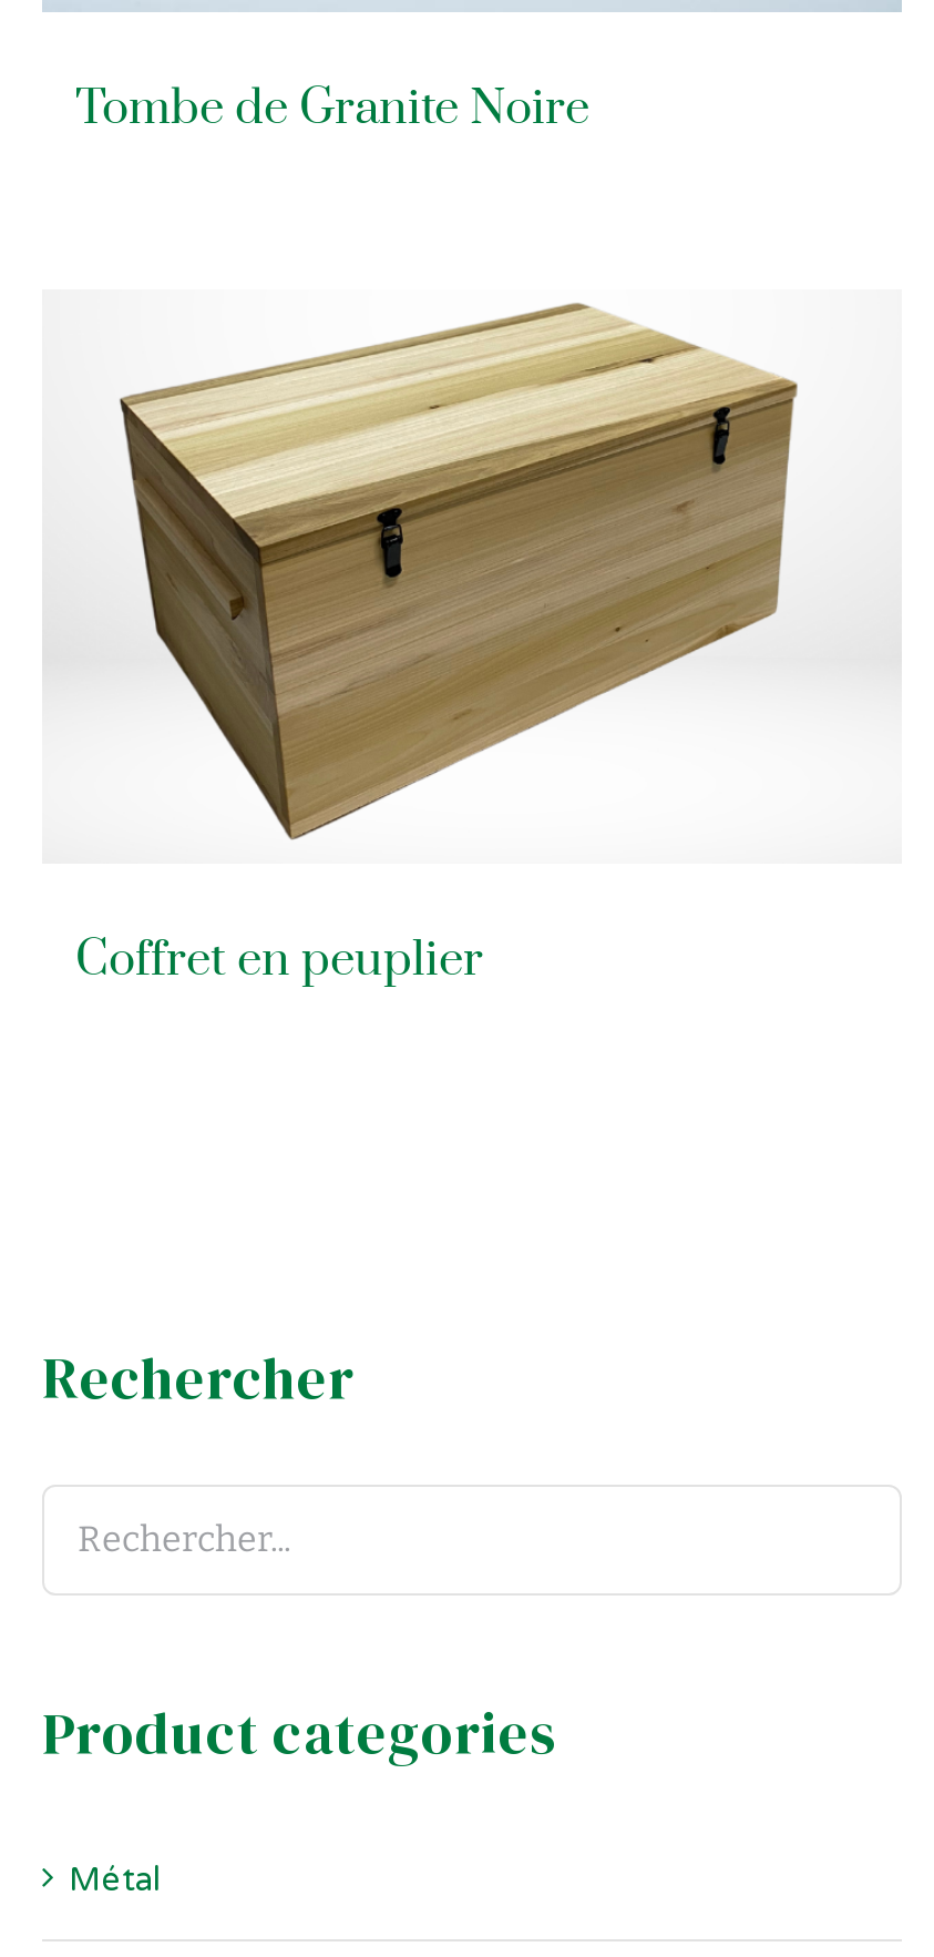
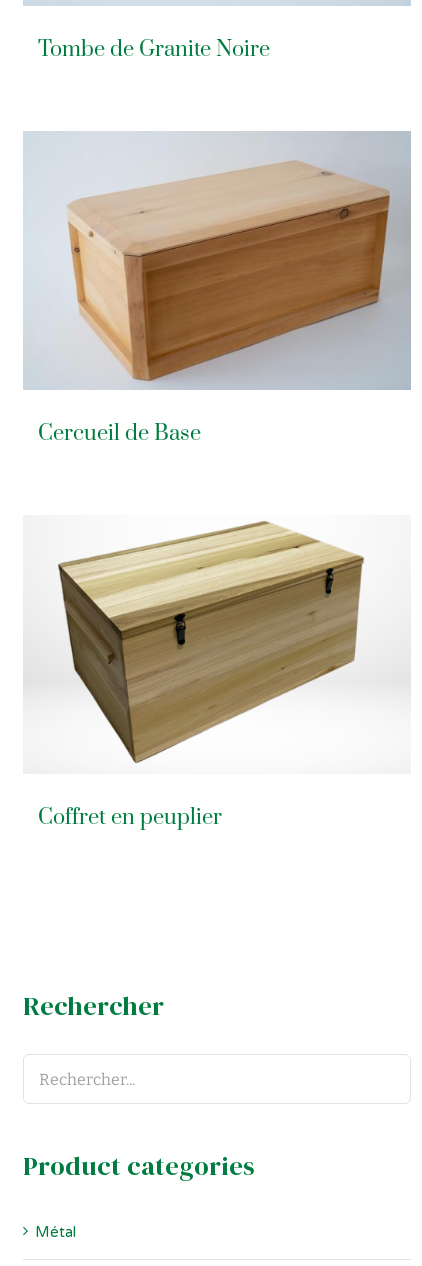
none -> [38,159,410,447] [image] | Cercueil de Base

